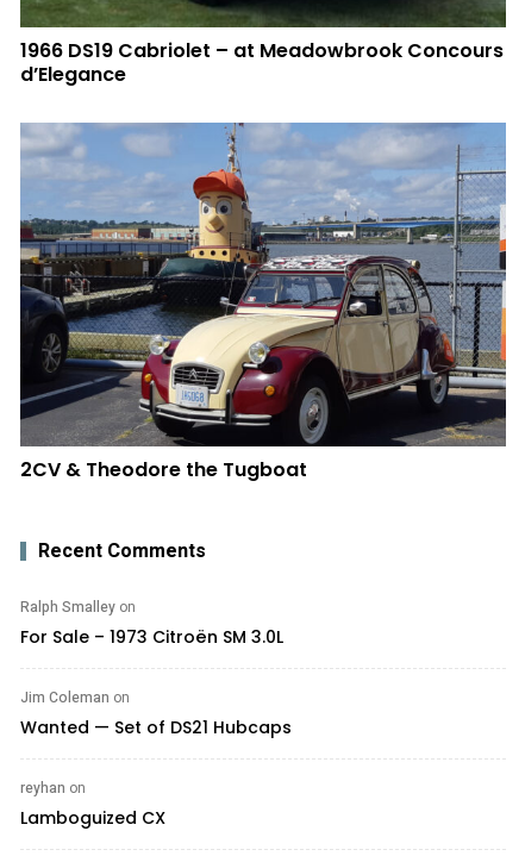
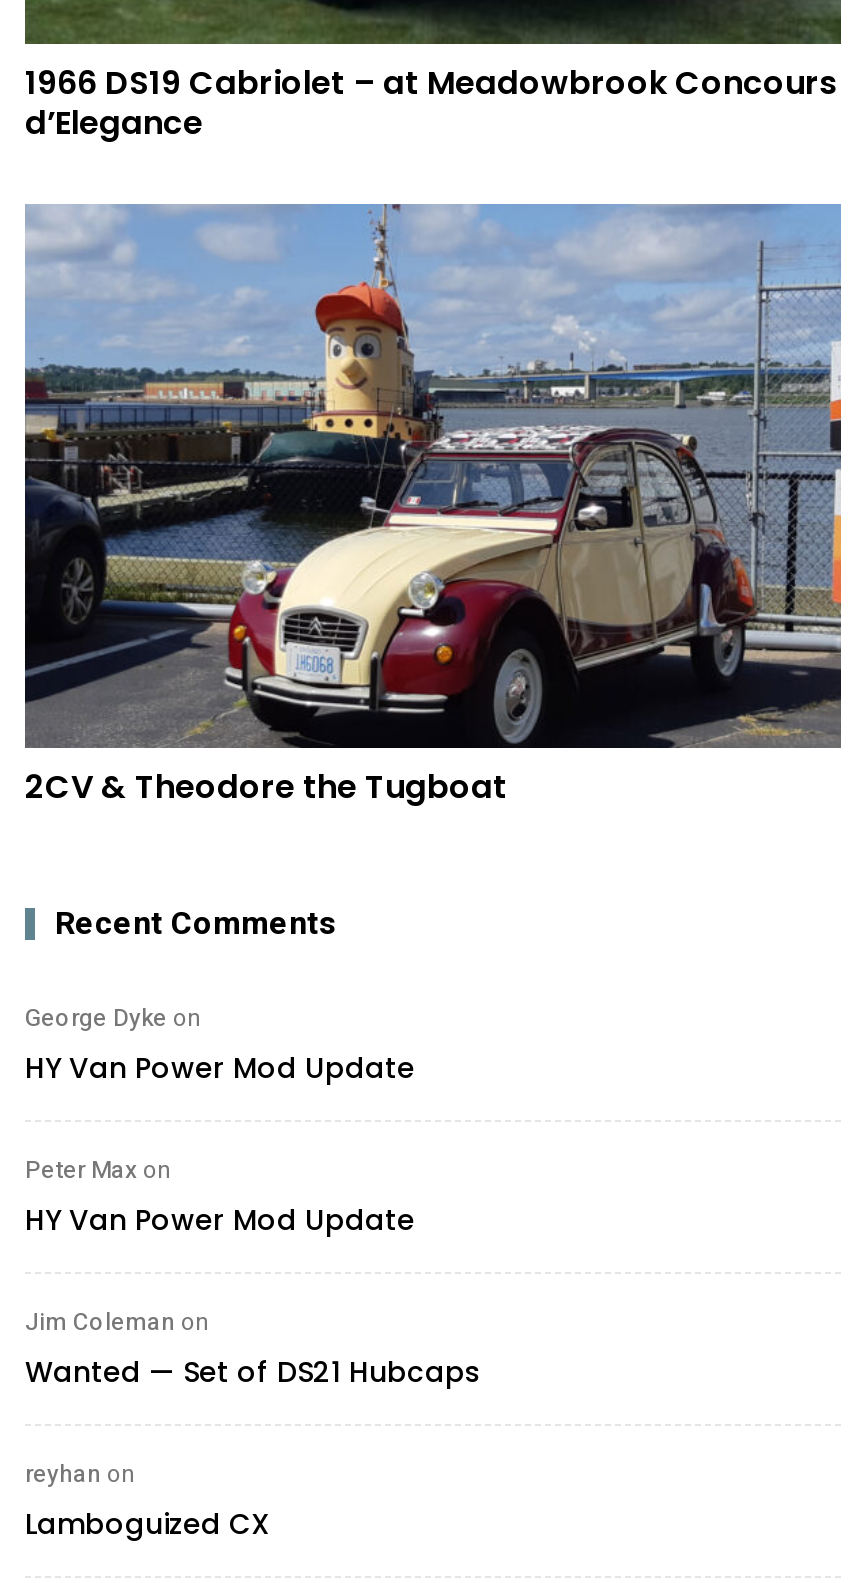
[20,596,283,648] Ralph Smalley on | For Sale – 1973 Citroën SM 3.0L -> [25,1001,415,1241] George Dyke on | HY Van Power Mod Update | Peter Max on | HY Van Power Mod Update

